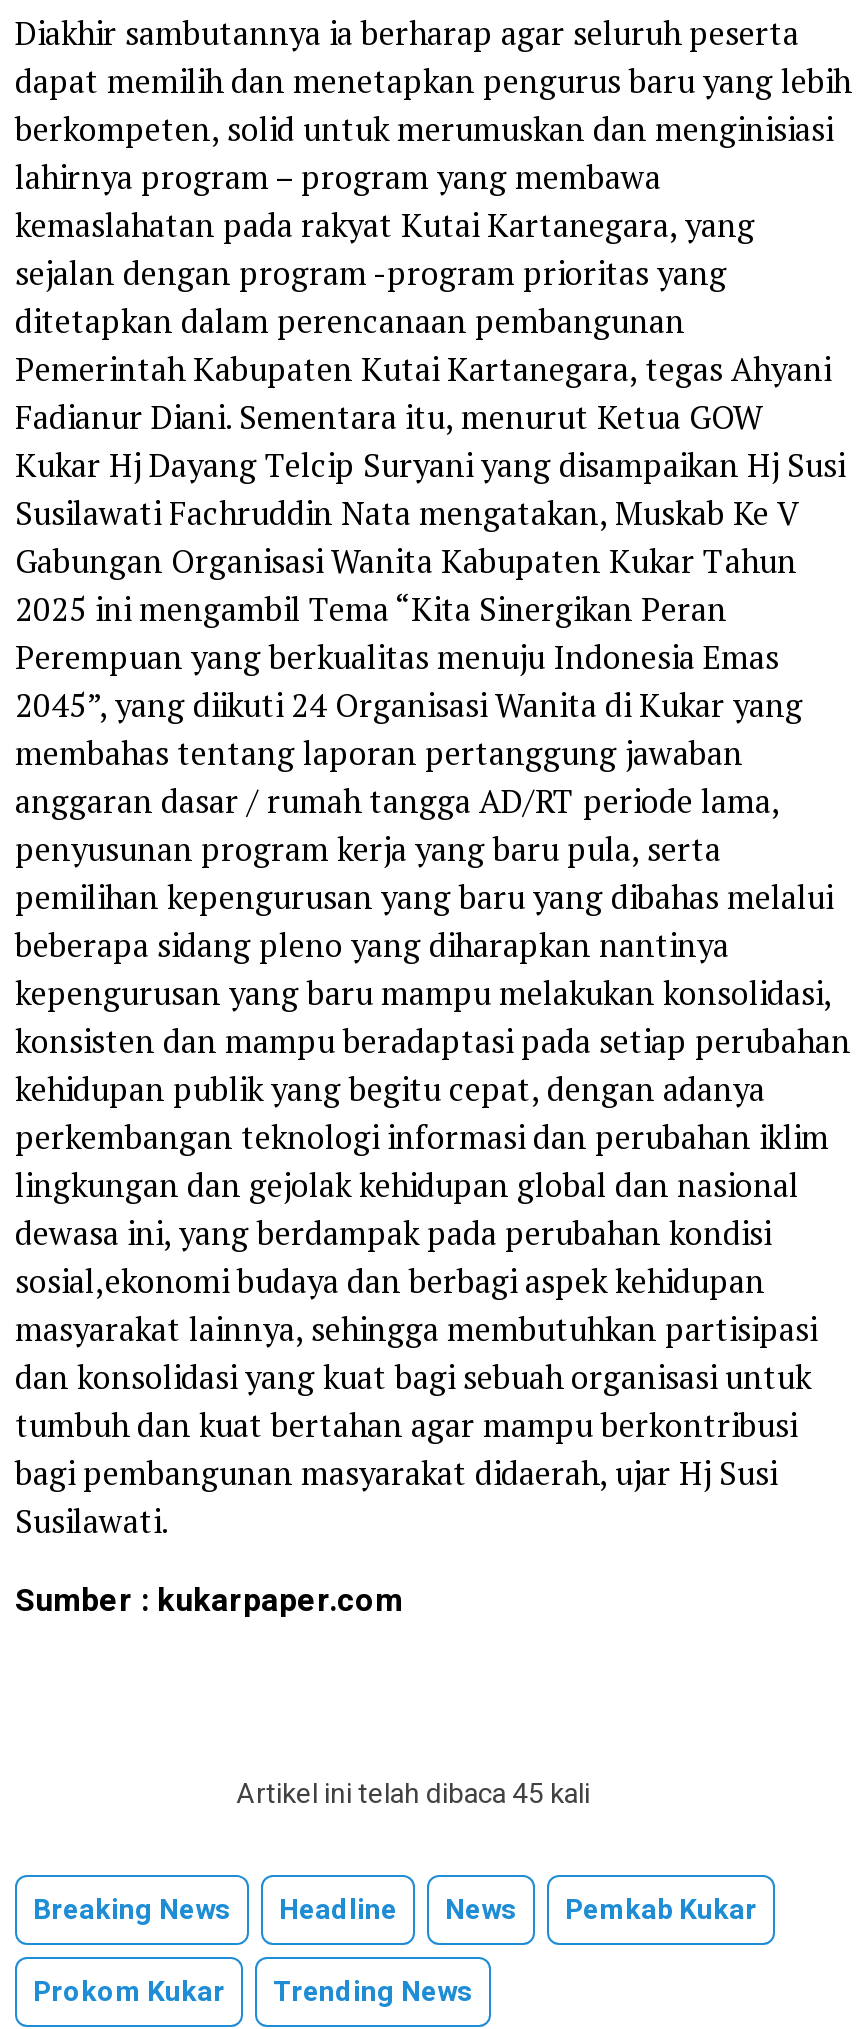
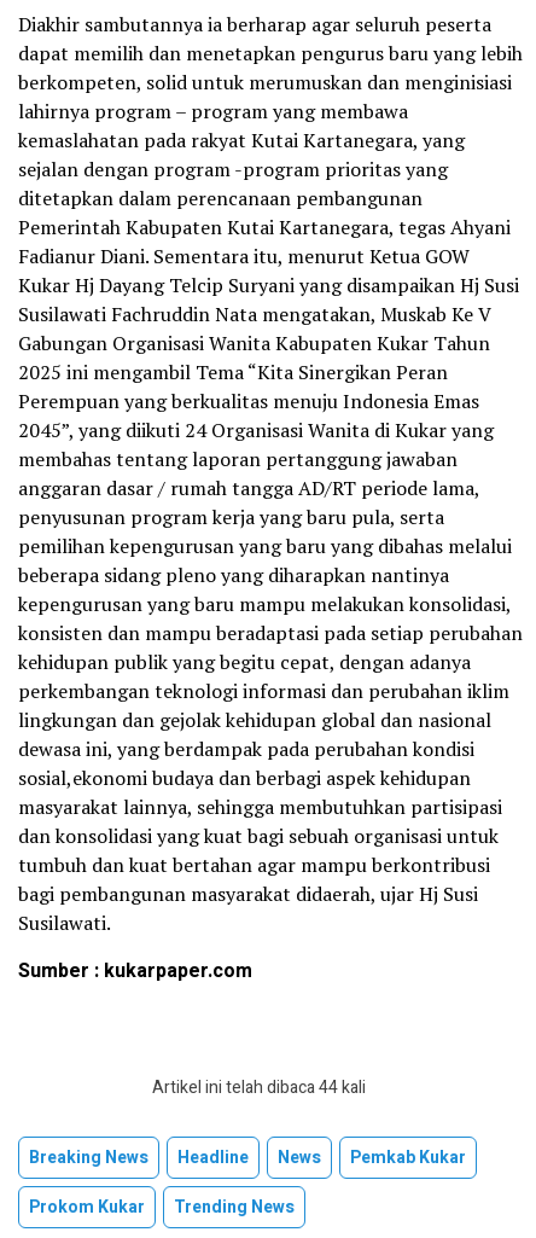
[236,1772,590,1814] Artikel ini telah dibaca 45 kali -> [152,1075,365,1100] Artikel ini telah dibaca 44 kali

